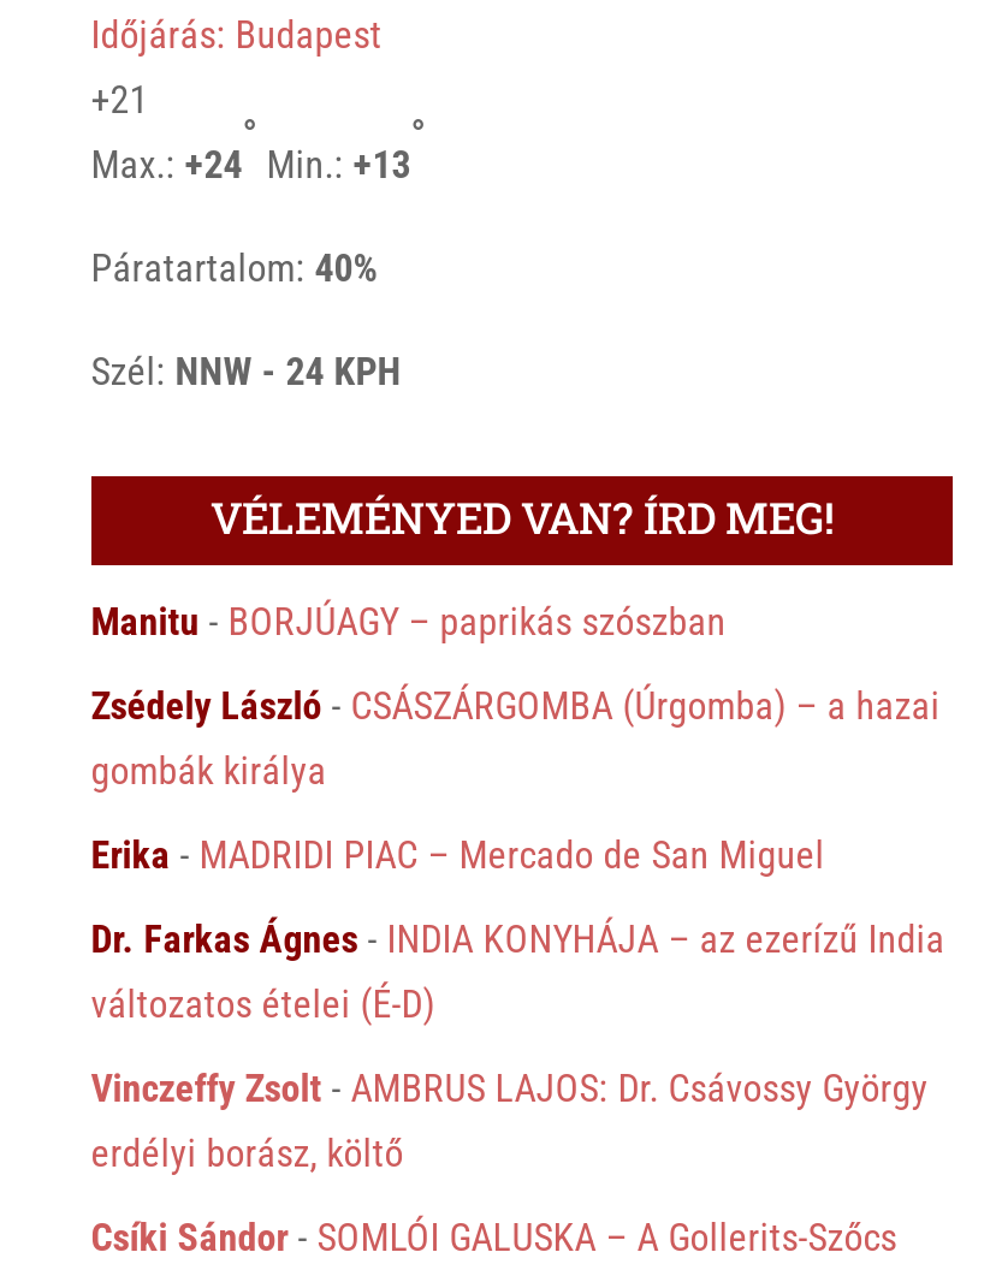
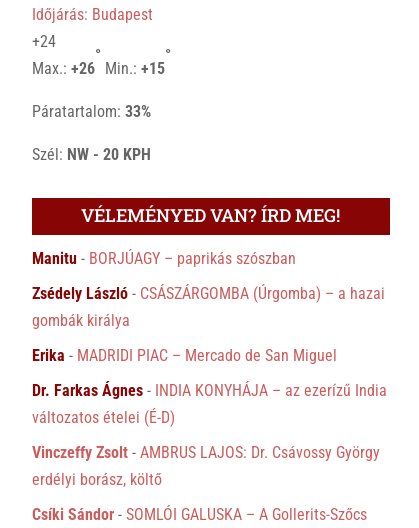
[91,76,149,121] +21 -> [32,31,56,50] +24
[91,141,243,186] Max.: +24 -> [32,58,95,77] Max.: +26
[257,141,411,186] Min.: +13 -> [101,58,165,77] Min.: +15
[91,244,377,290] Páratartalom: 40% -> [32,101,151,120] Páratartalom: 33%
[91,348,401,393] Szél: NNW - 24 KPH -> [32,144,151,163] Szél: NW - 20 KPH

